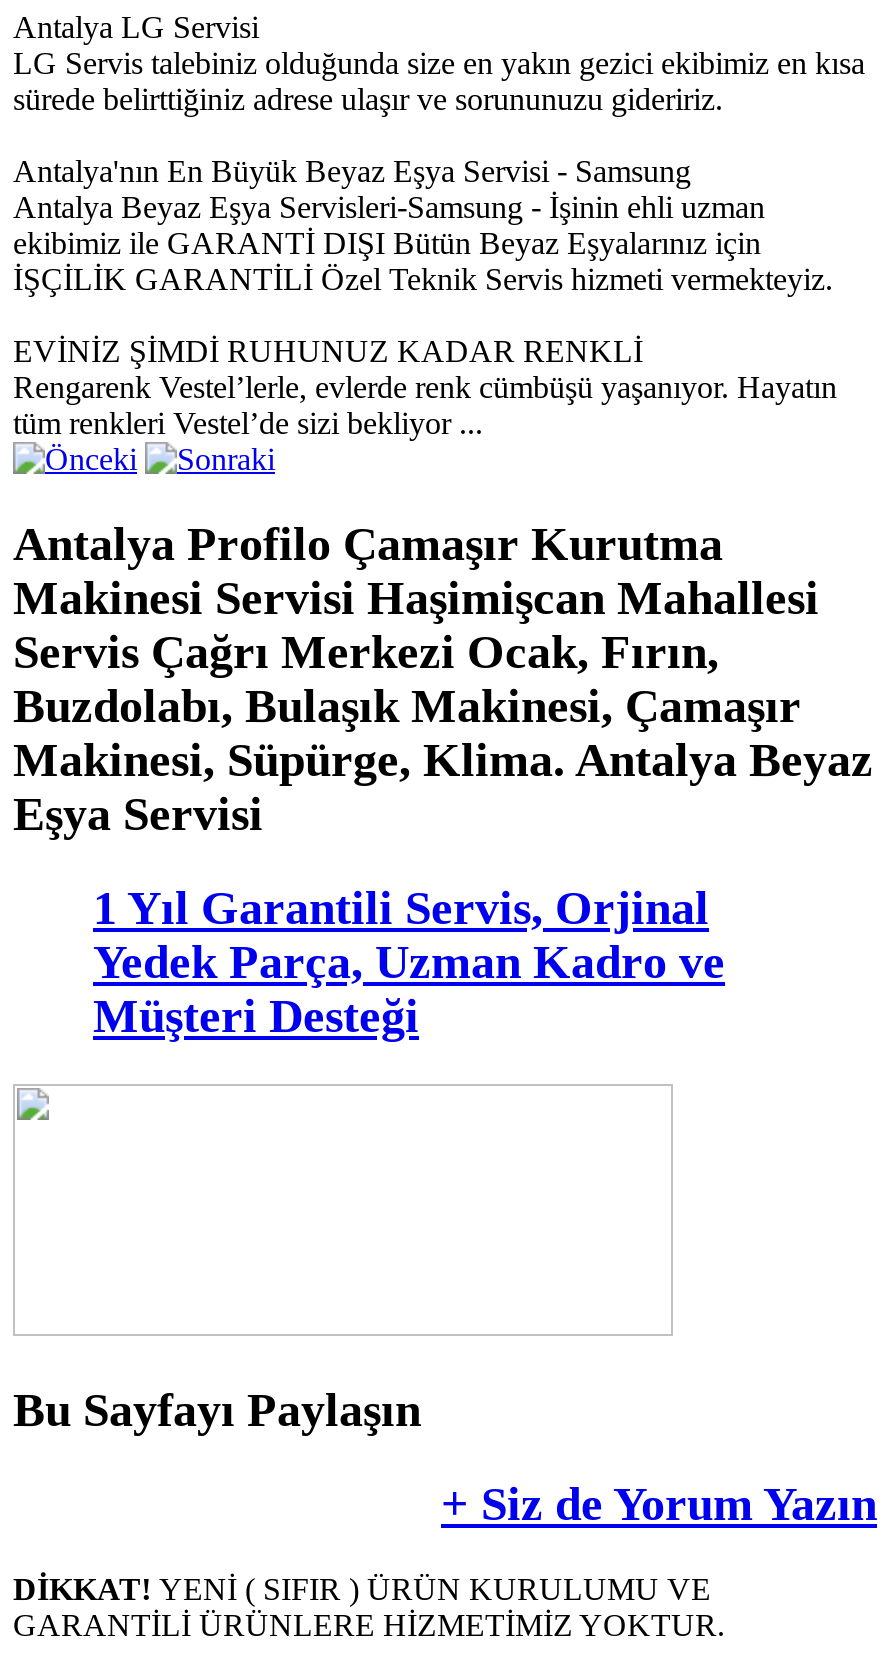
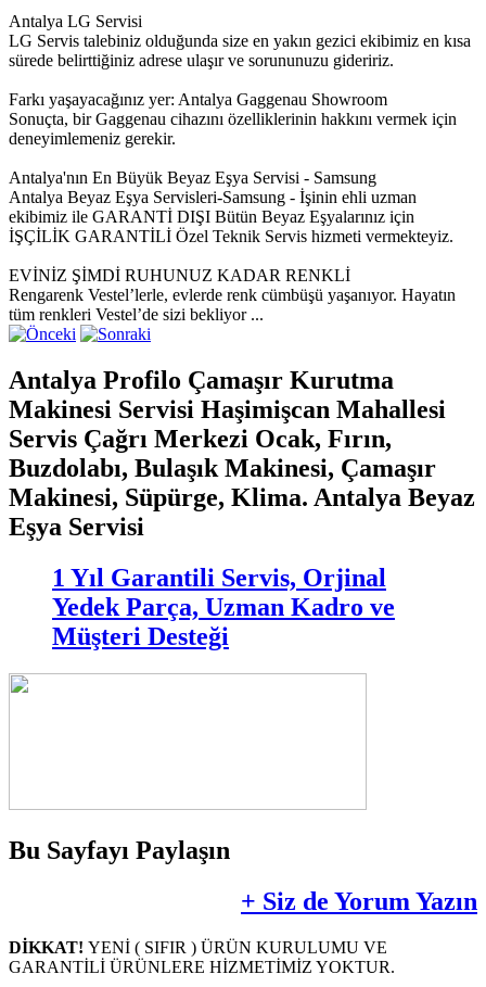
none -> [9,90,457,148] Farkı yaşayacağınız yer: Antalya Gaggenau Showroom | Sonuçta, bir Gaggenau cihazını özelliklerinin hakkını vermek için | deneyimlemeniz gerekir.

